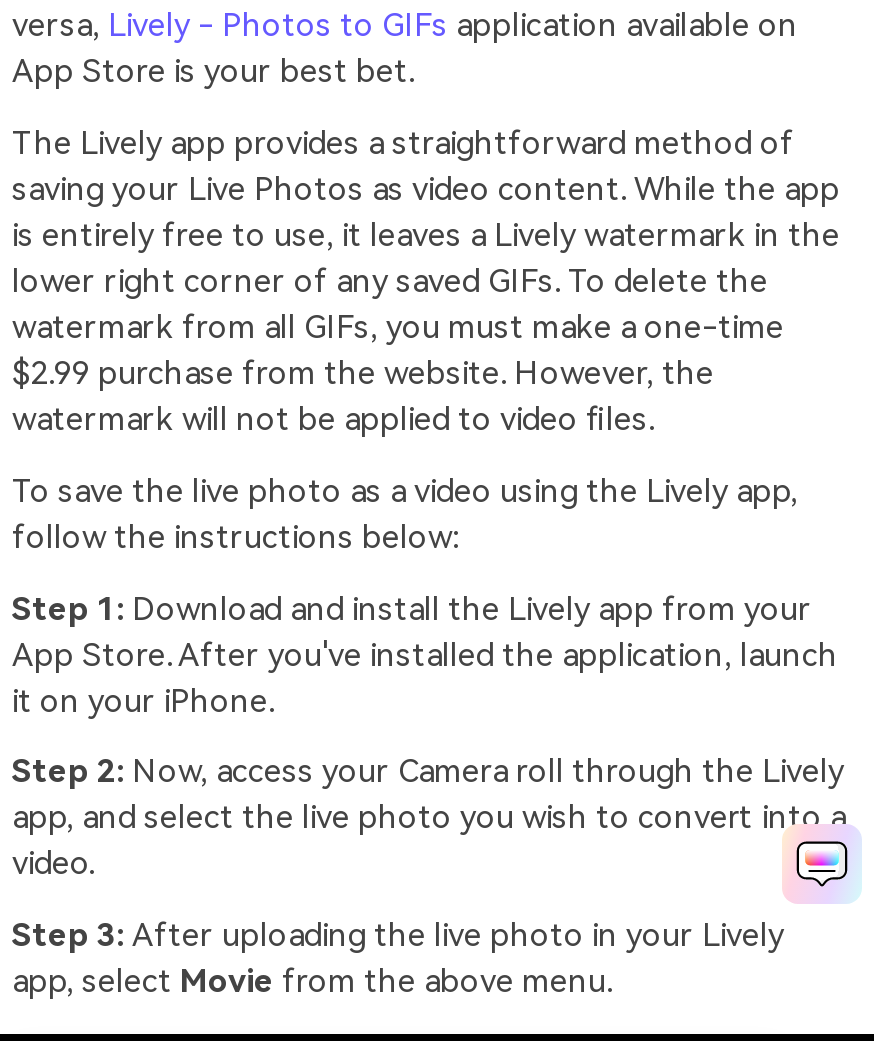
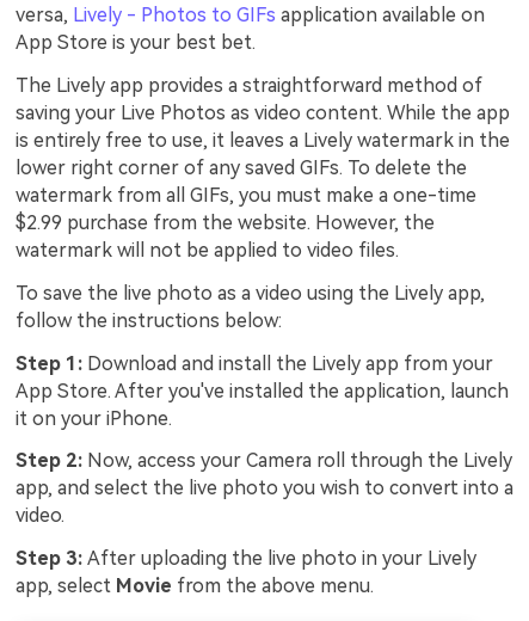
[782,830,860,904] [image] -> none

